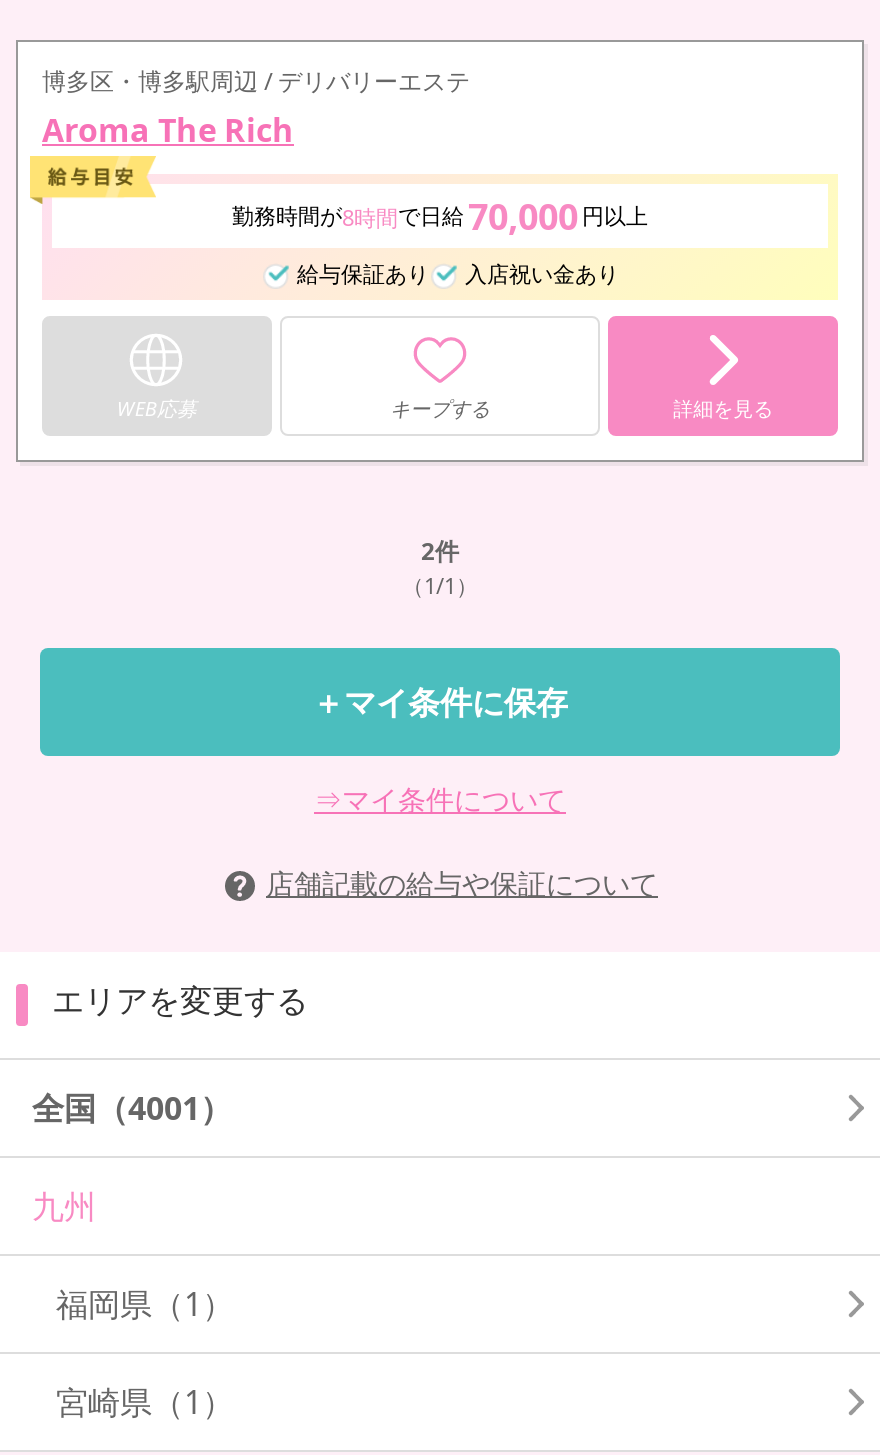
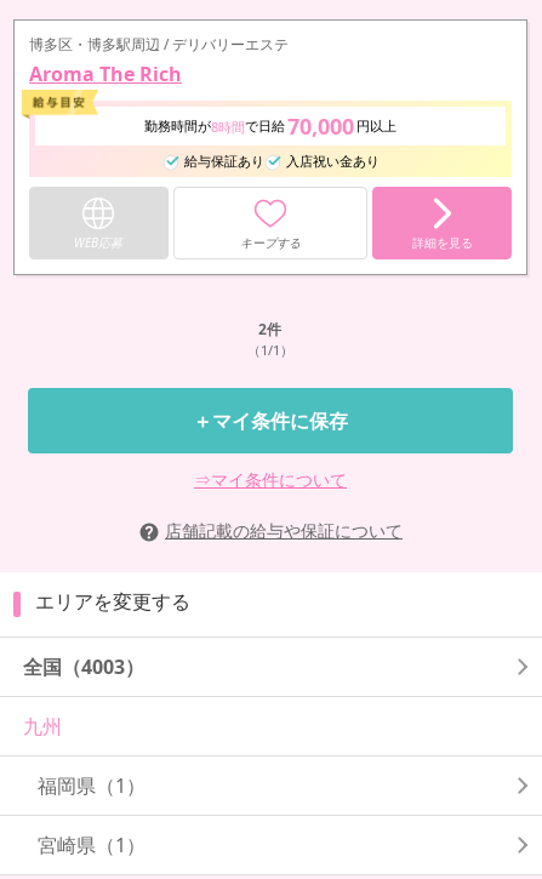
[32,1086,232,1130] 全国（4001） -> [23,653,144,680] 全国（4003）

